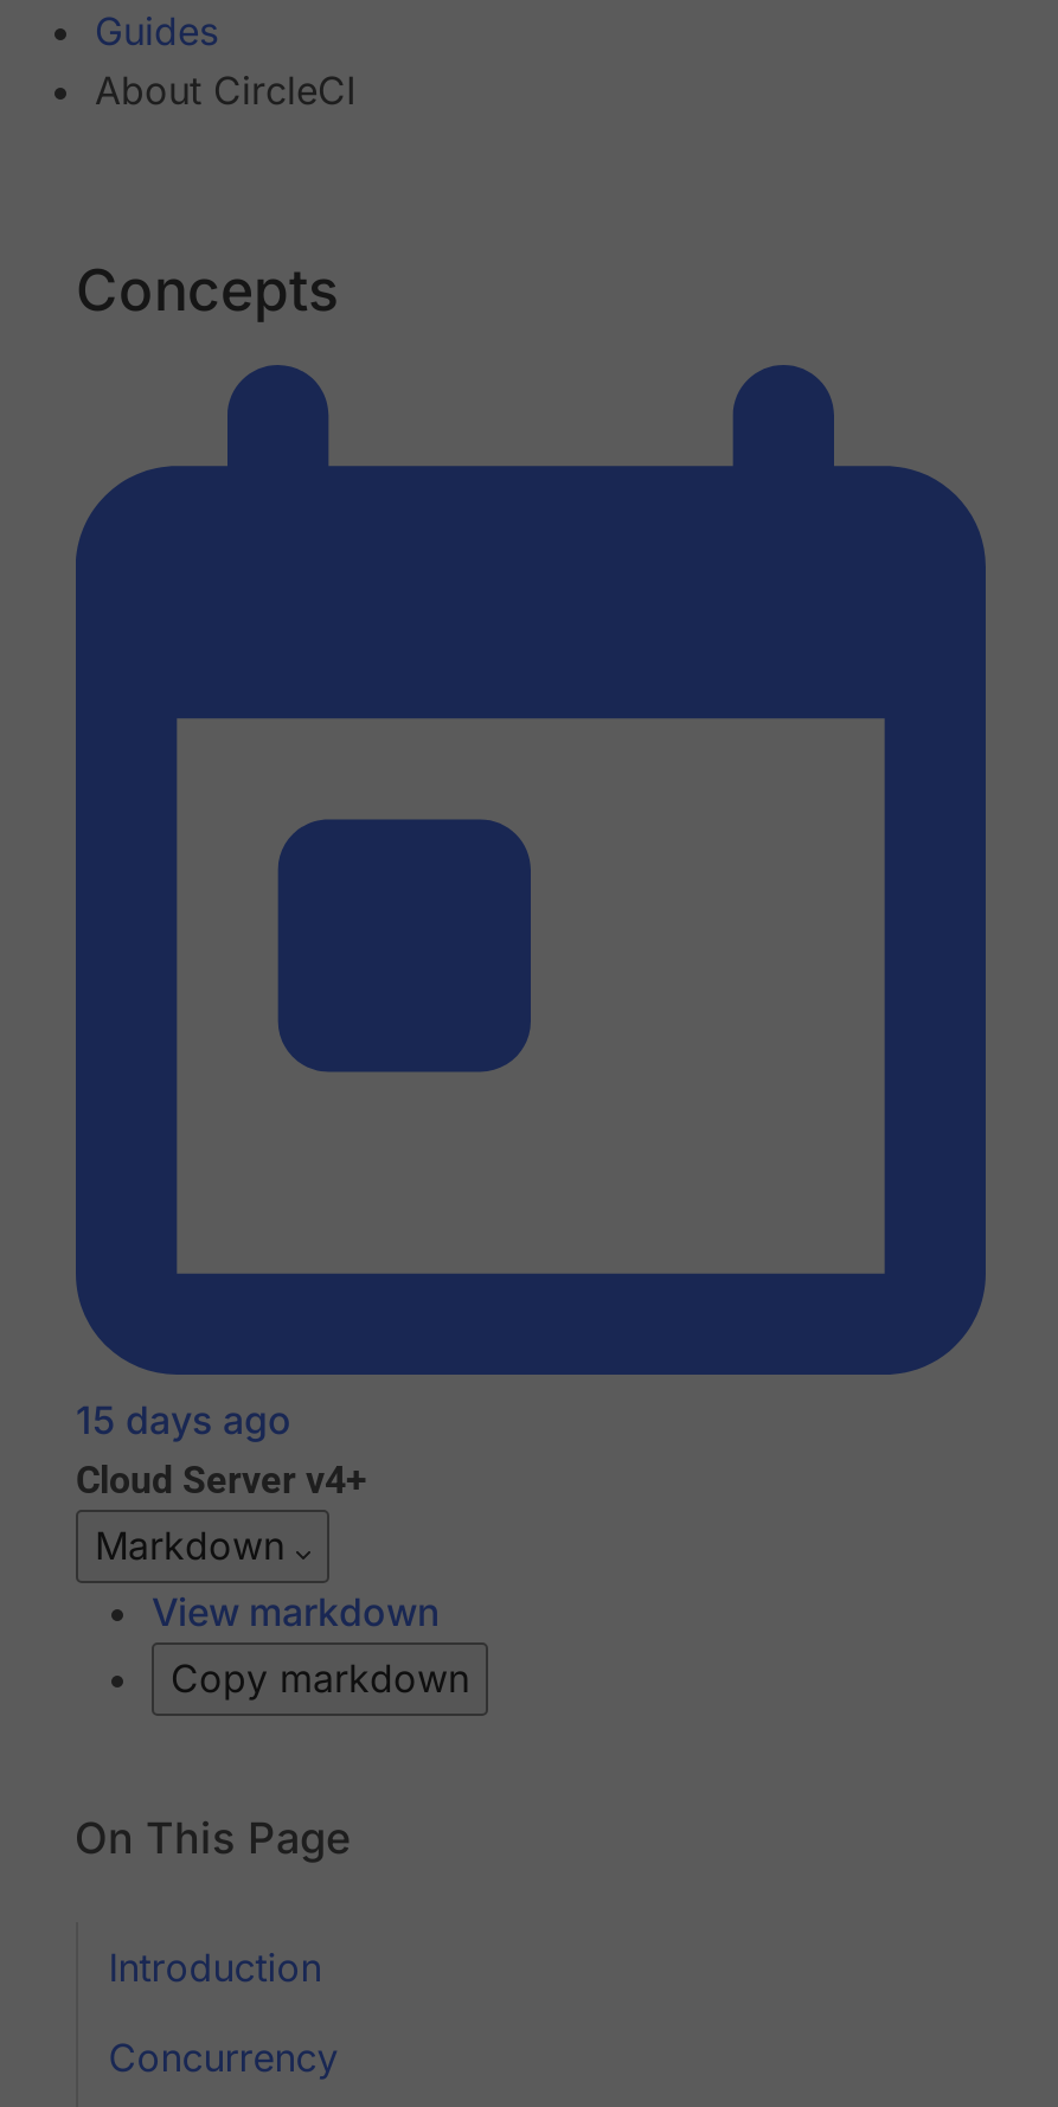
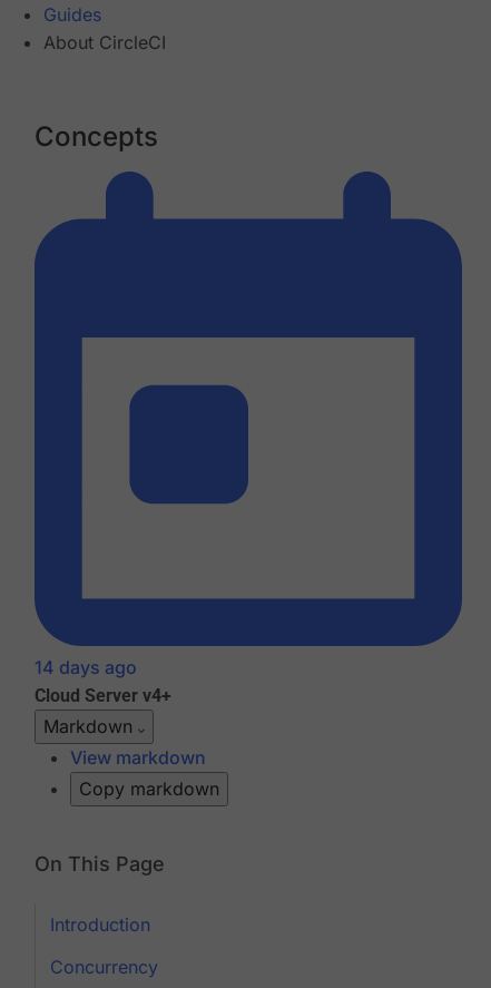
[76,1397,291,1445] 15 days ago -> [35,657,137,679] 14 days ago

